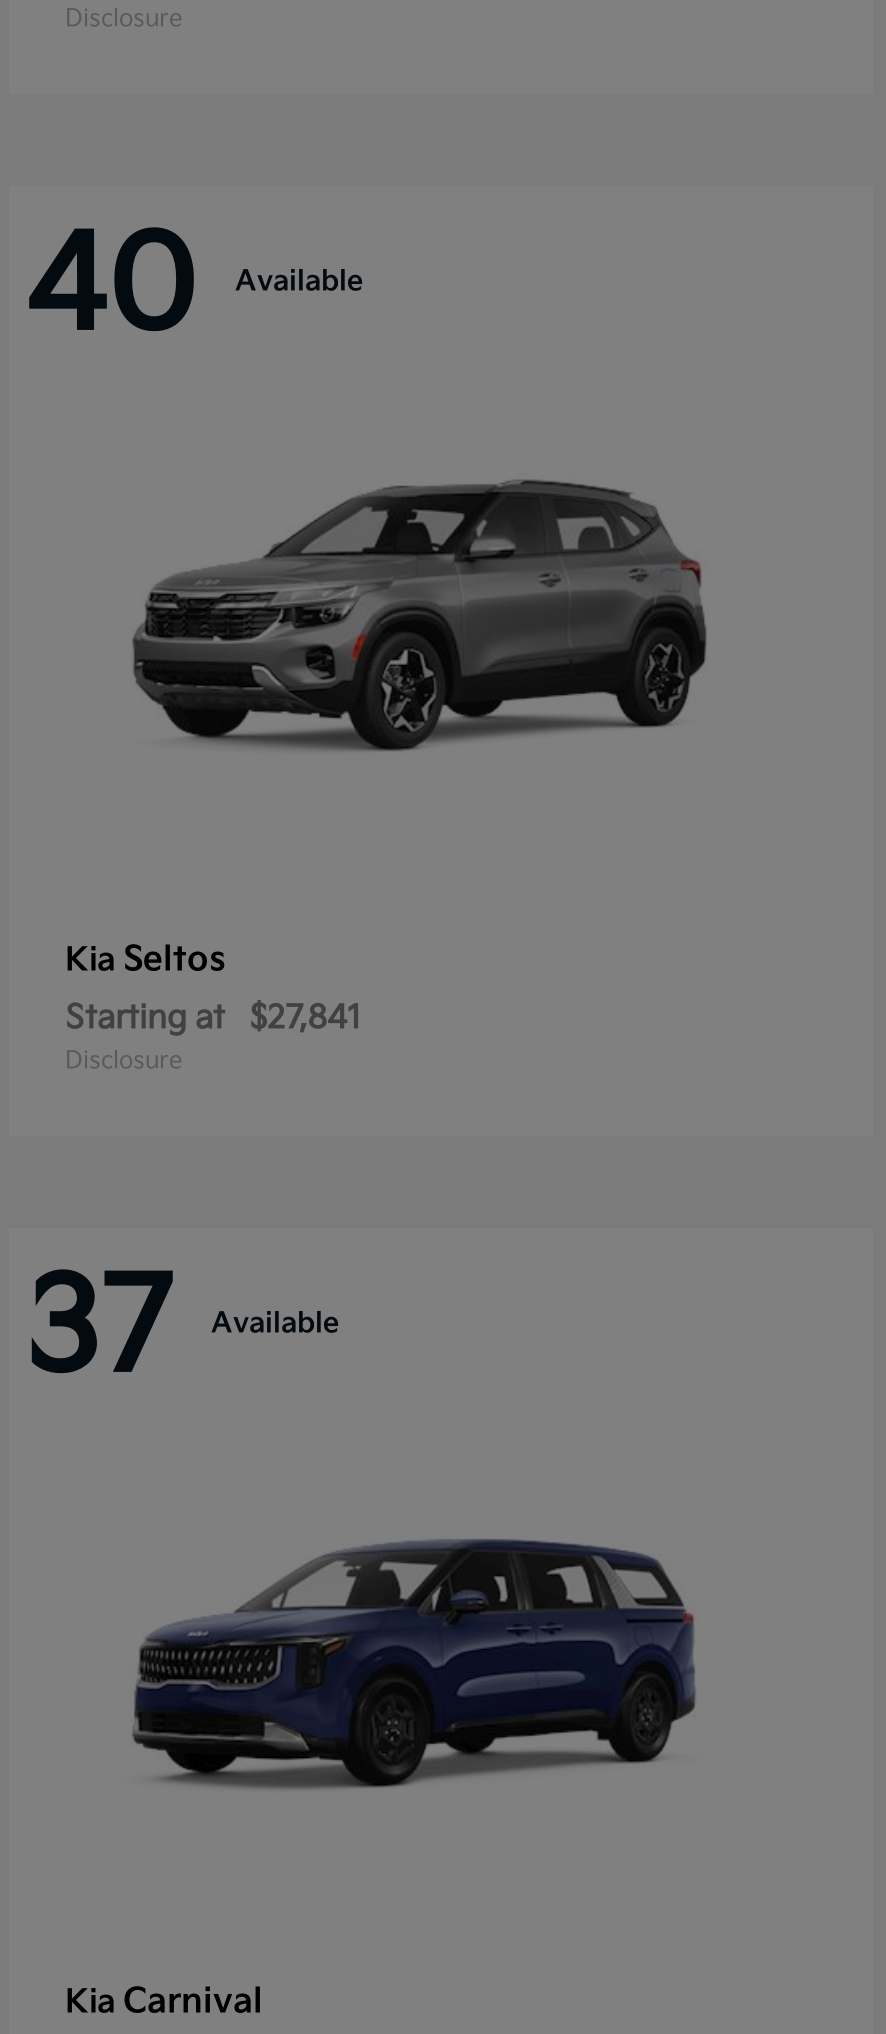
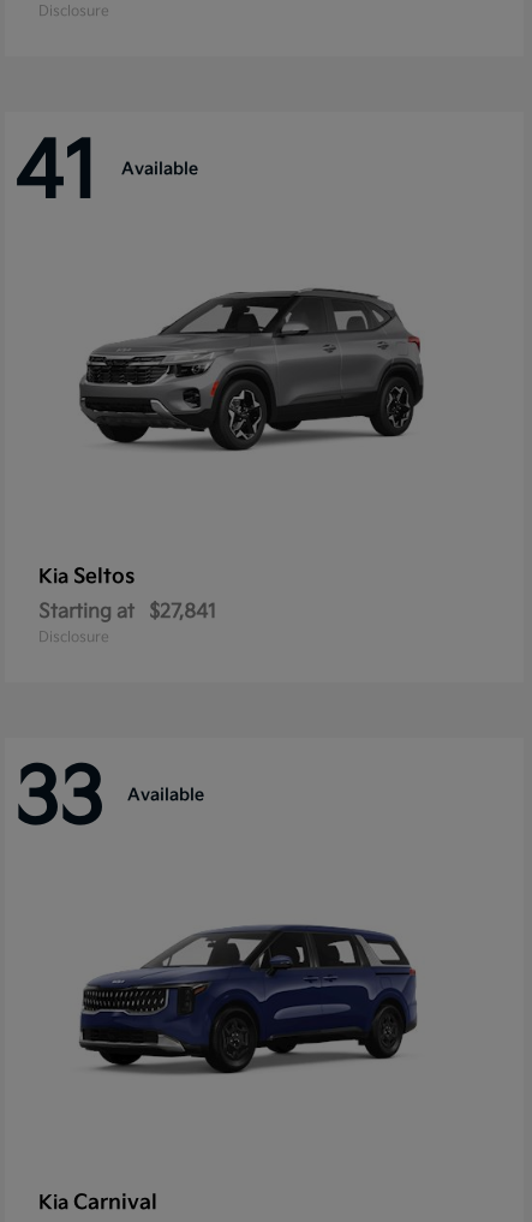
[25,213,363,367] 40 Available -> [14,128,198,220] 41 Available
[25,1255,339,1409] 37 Available -> [14,754,204,846] 33 Available

